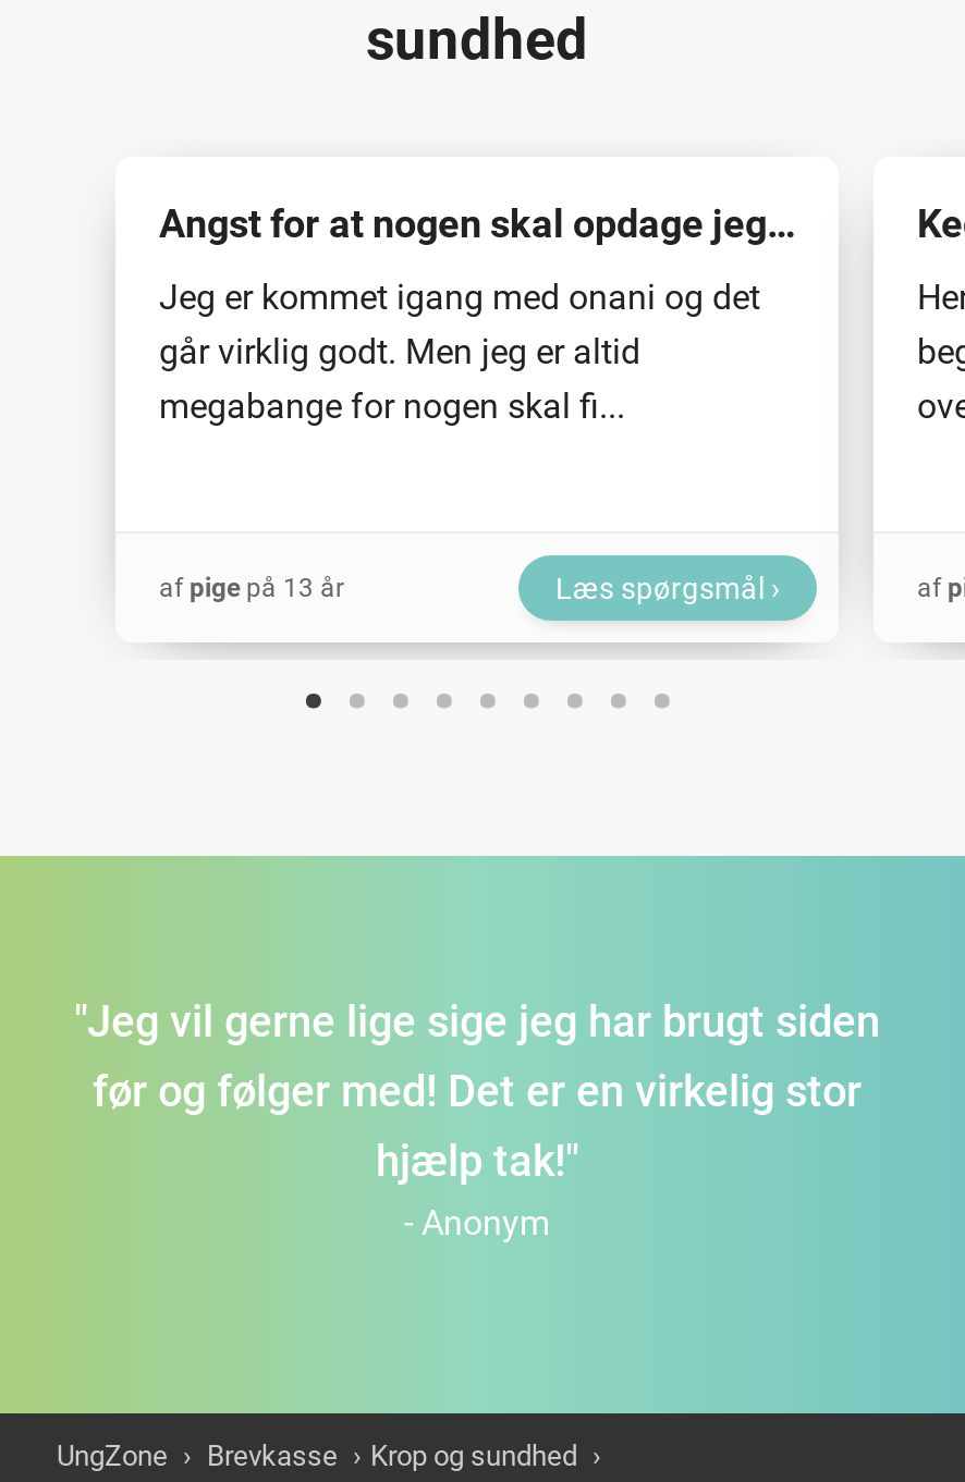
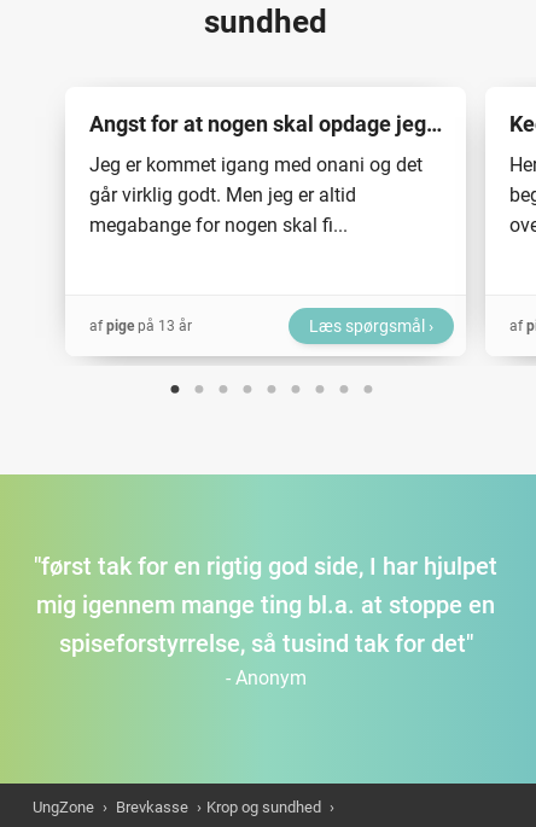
[74,995,880,1187] "Jeg vil gerne lige sige jeg har brugt siden | før og følger med! Det er en virkelig stor | hjælp tak!" -> [34,552,497,658] "først tak for en rigtig god side, I har hjulpet | mig igennem mange ting bl.a. at stoppe en | spiseforstyrrelse, så tusind tak for det"

